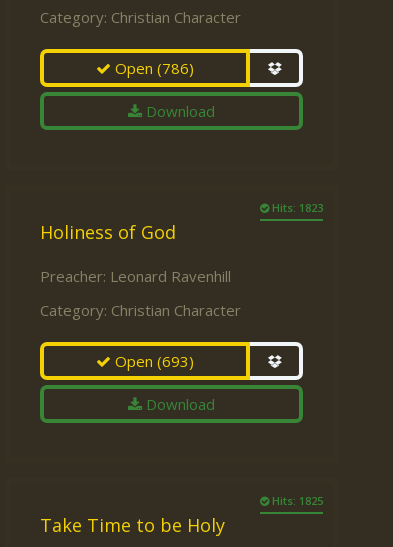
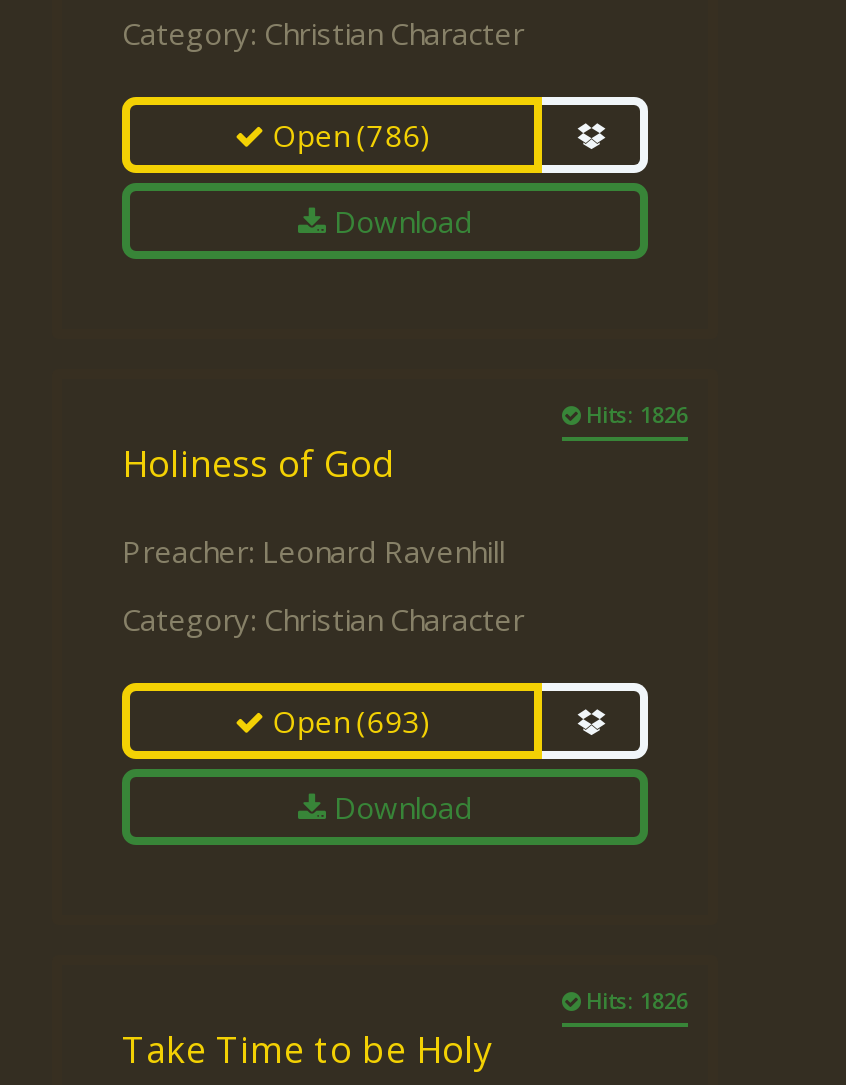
[269,200,323,215] Hits: 1823 -> [580,400,688,430] Hits: 1826
[269,493,323,508] Hits: 1825 -> [580,986,688,1016] Hits: 1826

